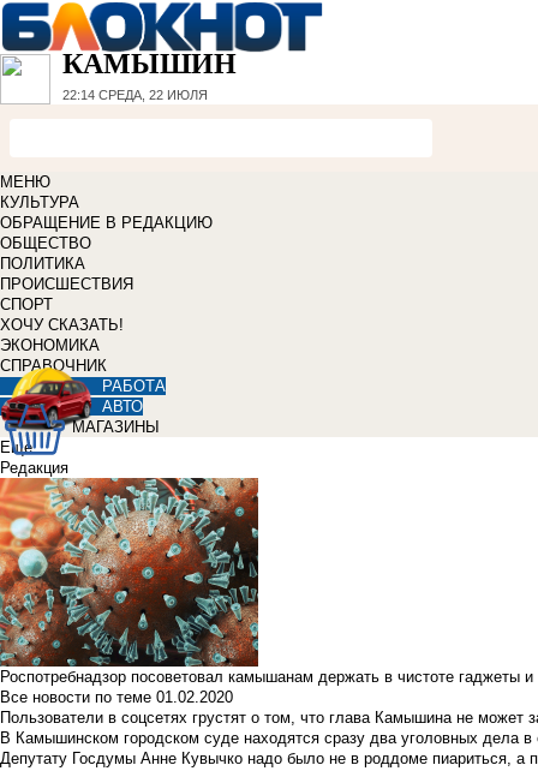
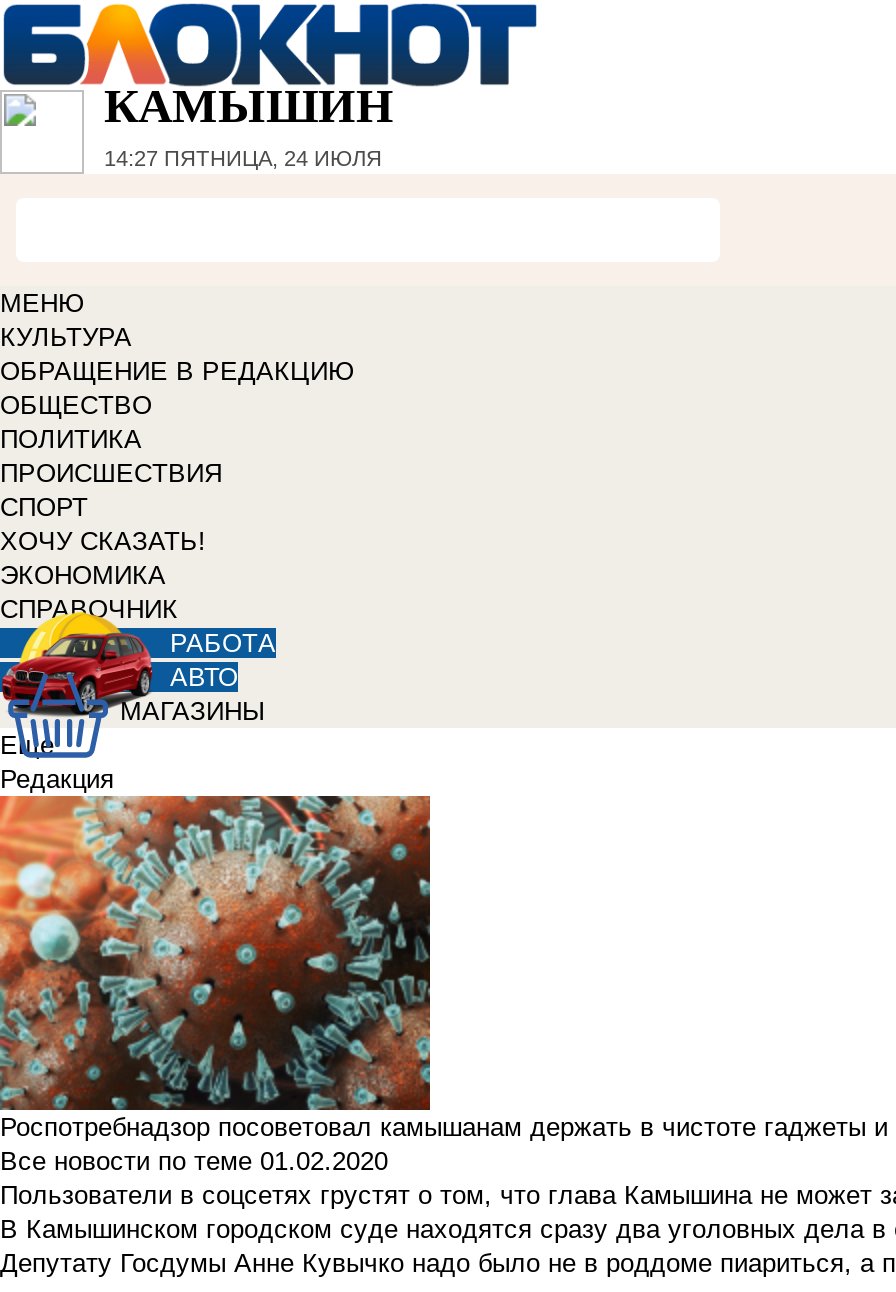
[62,88,208,103] 22:14 СРЕДА, 22 ИЮЛЯ -> [104,147,382,171] 14:27 ПЯТНИЦА, 24 ИЮЛЯ

